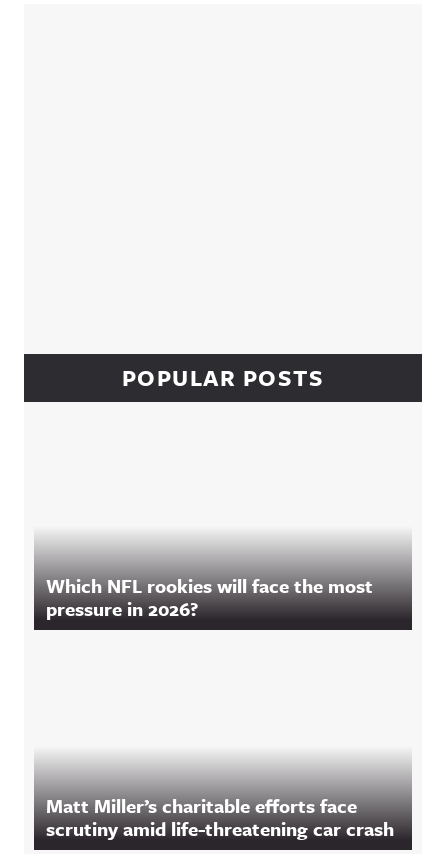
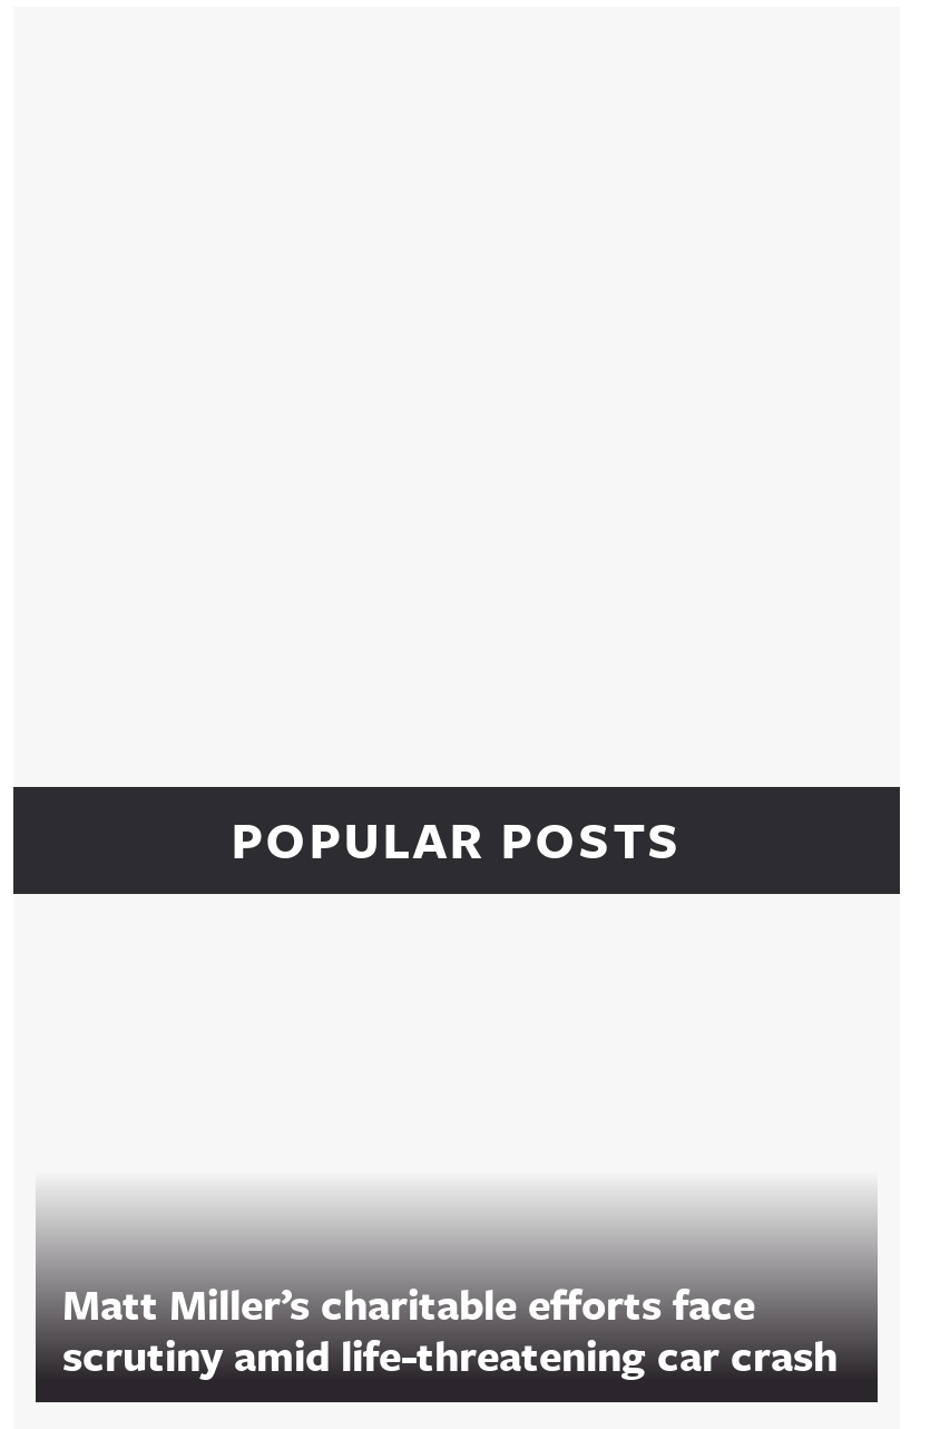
[46,572,373,622] Which NFL rookies will face the most | pressure in 2026? -> none

